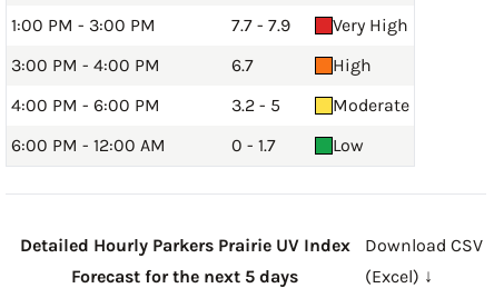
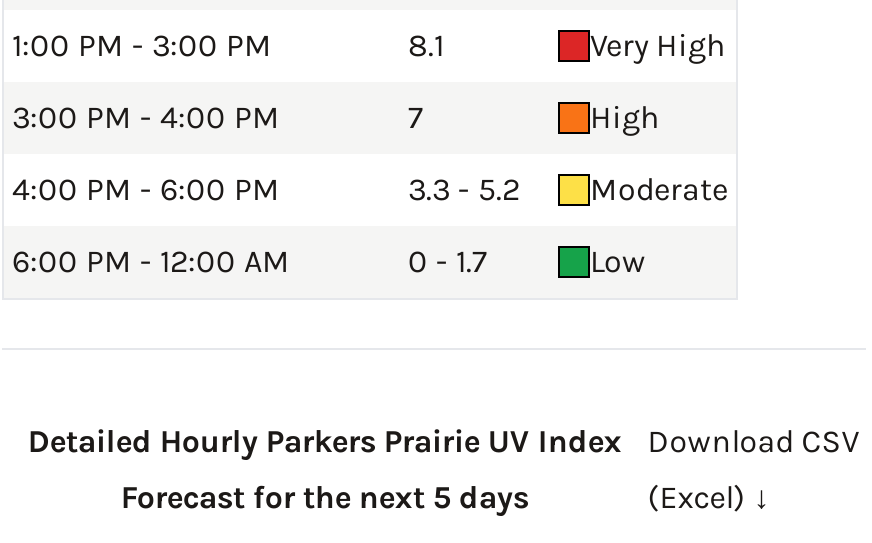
[231,14,290,36] 7.7 - 7.9 -> [408,26,444,64] 8.1
[231,54,254,76] 6.7 -> [408,98,424,136] 7
[231,95,280,116] 3.2 - 5 -> [408,170,520,208] 3.3 - 5.2

